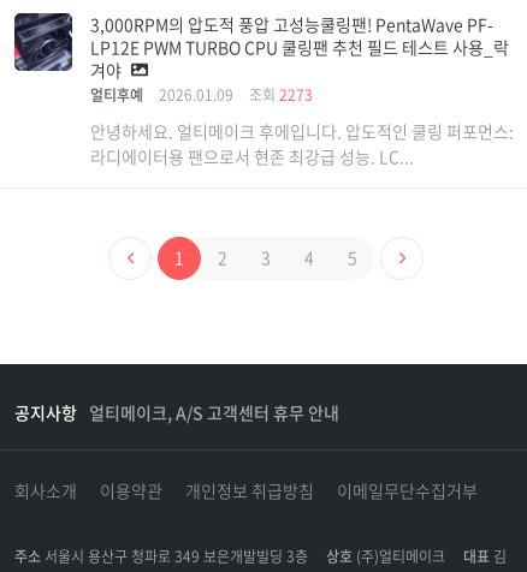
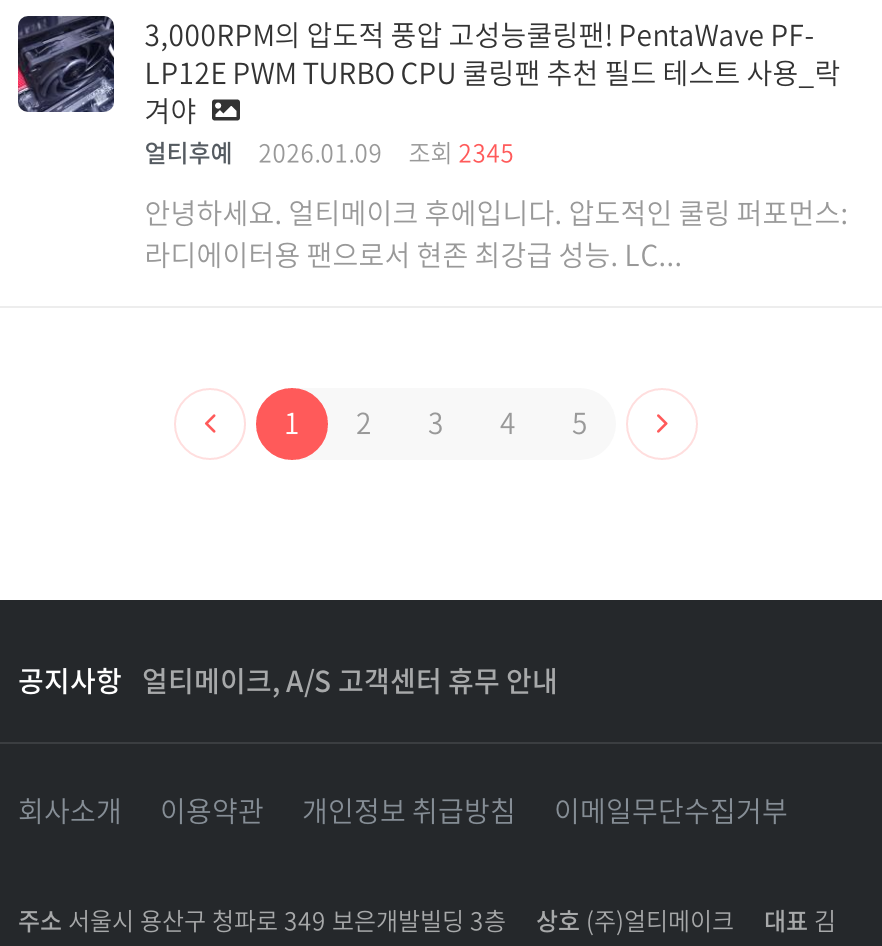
[90,84,313,105] 얼티후예 2026.01.09 조회 2273 -> [144,133,514,169] 얼티후예 2026.01.09 조회 2345

